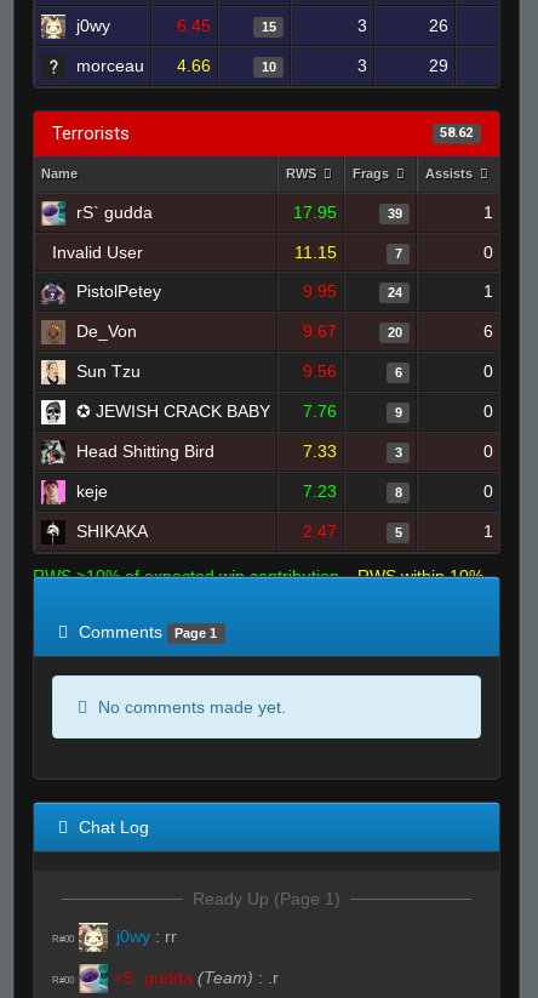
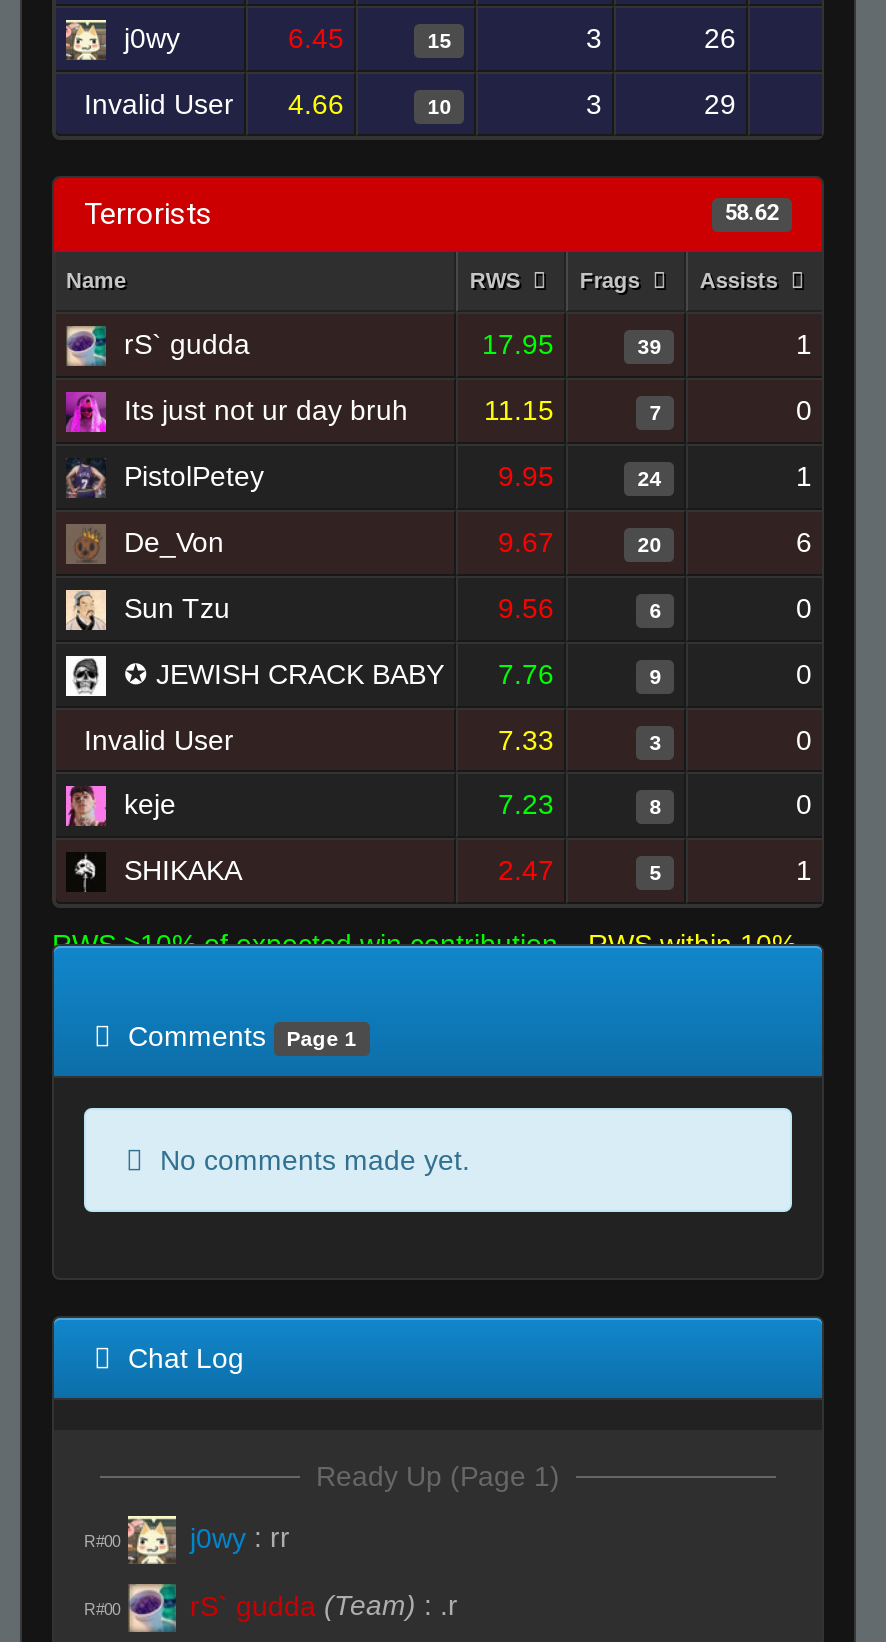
[76,56,144,75] morceau -> [84,88,234,120] Invalid User
[52,243,143,262] Invalid User -> [124,394,408,426] Its just not ur day bruh
[76,441,214,461] Head Shitting Bird -> [84,724,234,756] Invalid User

